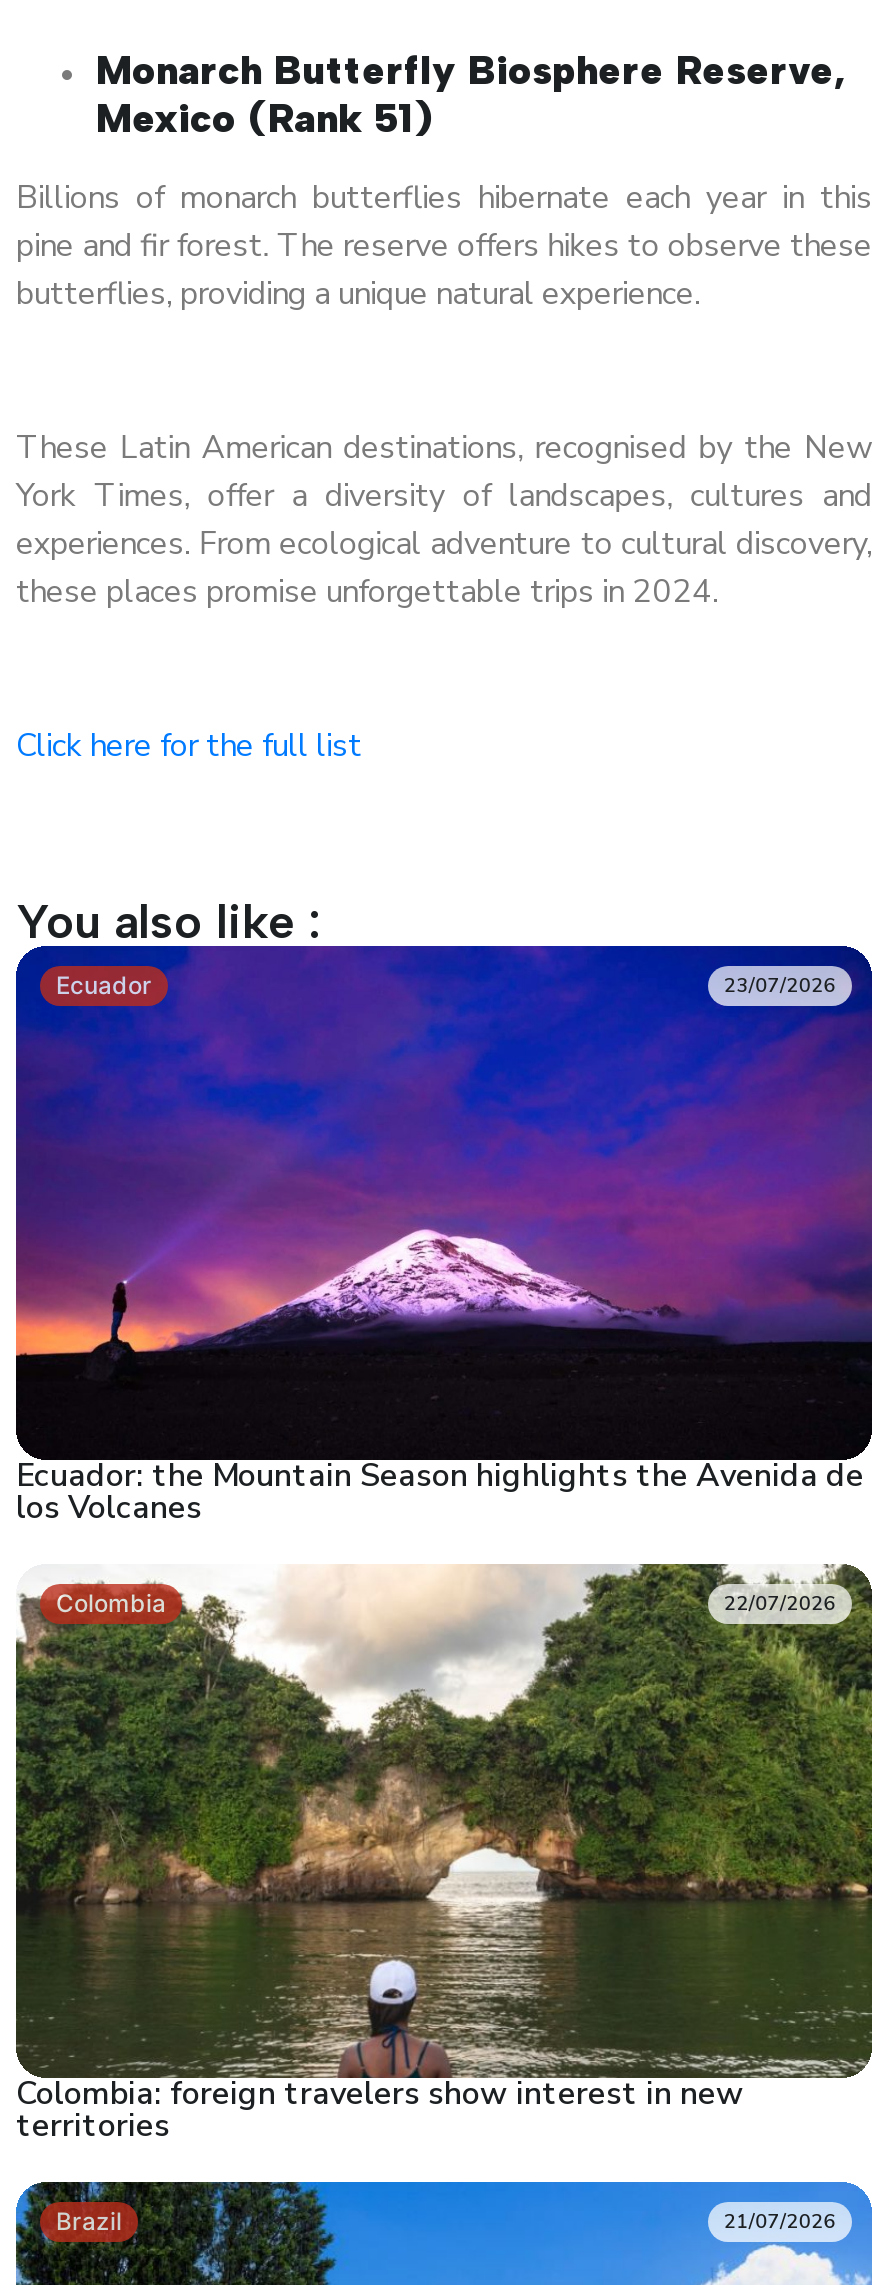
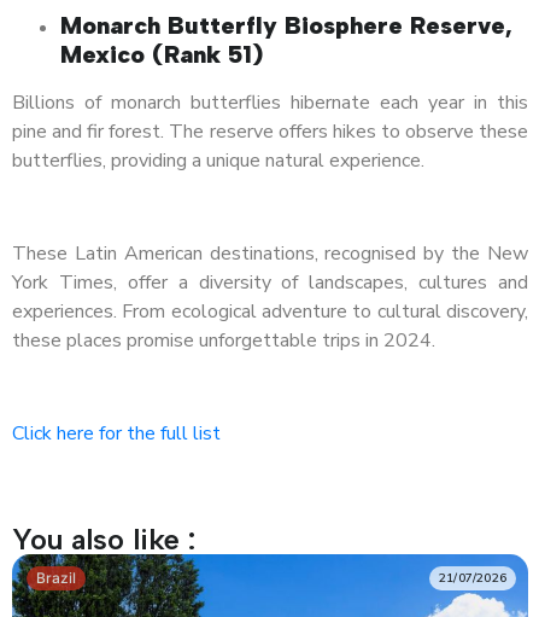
[14,944,874,1438] [image] | 23/07/2026 | Ecuador -> none
[14,1454,874,2080] [image] | Ecuador: the Mountain Season highlights the Avenida de | los Volcanes | 22/07/2026 | Colombia -> none
[16,2071,744,2147] Colombia: foreign travelers show interest in new | territories -> none

